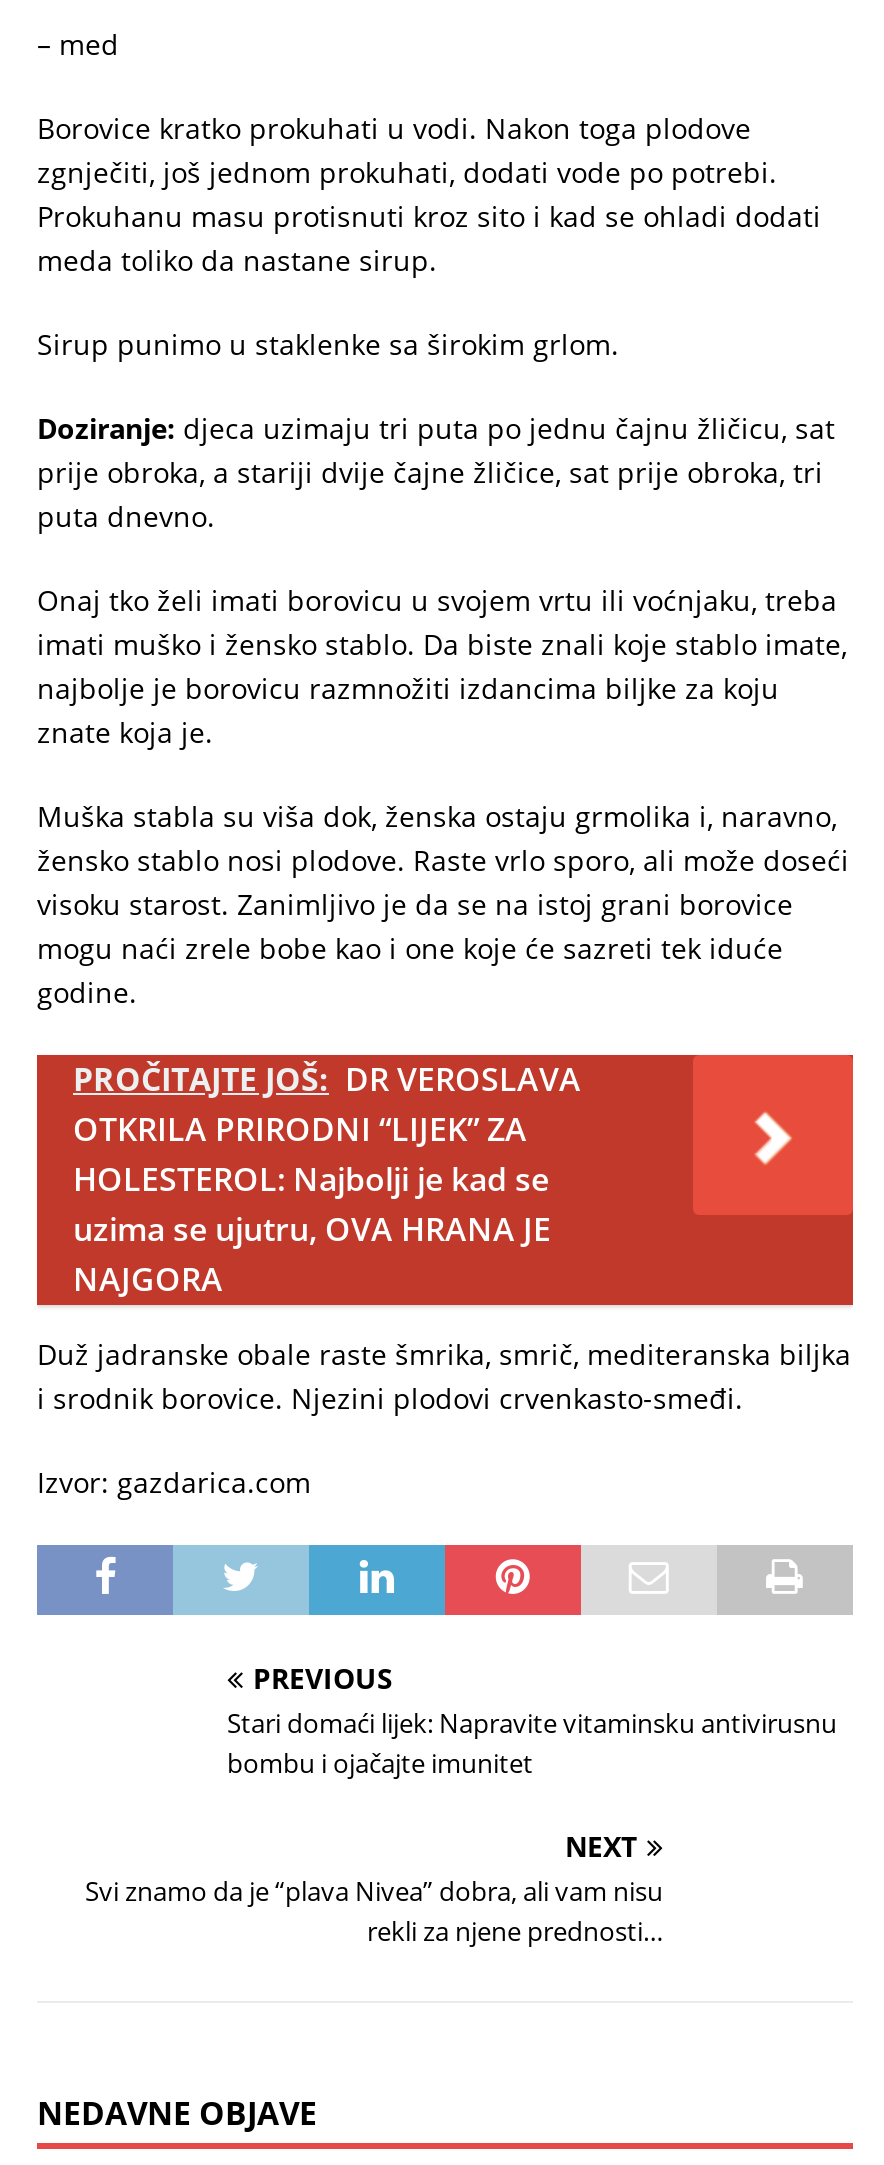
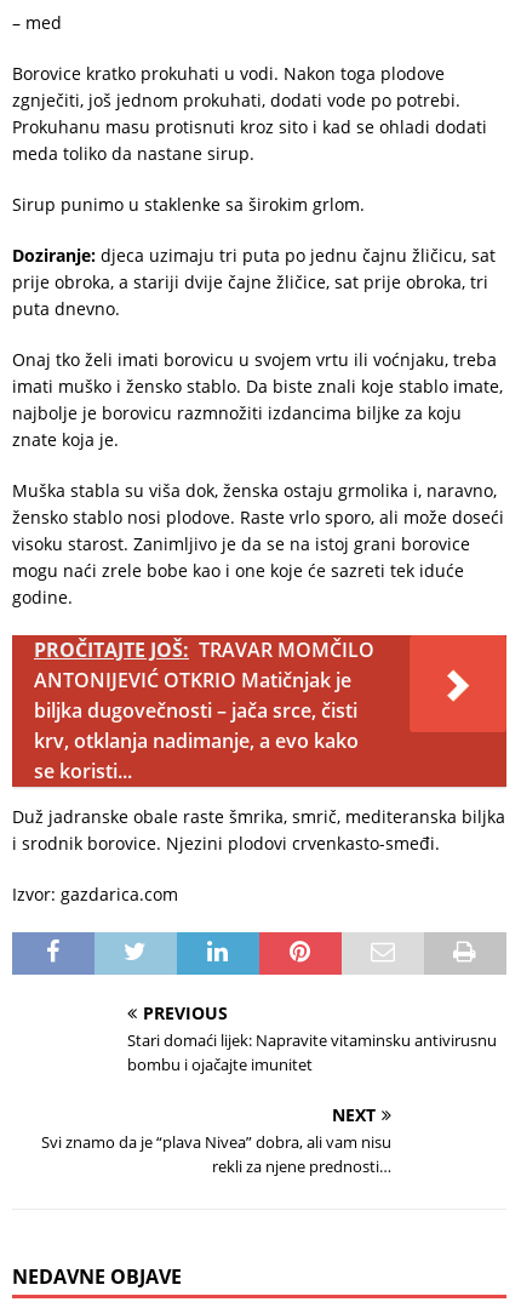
[73,1057,581,1301] PROČITAJTE JOŠ: DR VEROSLAVA | OTKRILA PRIRODNI “LIJEK” ZA | HOLESTEROL: Najbolji je kad se | uzima se ujutru, OVA HRANA JE | NAJGORA -> [34,636,374,784] PROČITAJTE JOŠ: TRAVAR MOMČILO | ANTONIJEVIĆ OTKRIO Matičnjak je | biljka dugovečnosti – jača srce, čisti | krv, otklanja nadimanje, a evo kako | se koristi...

